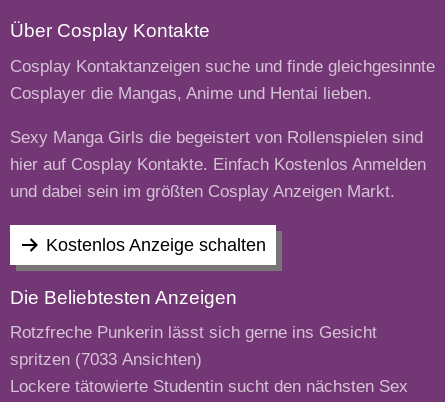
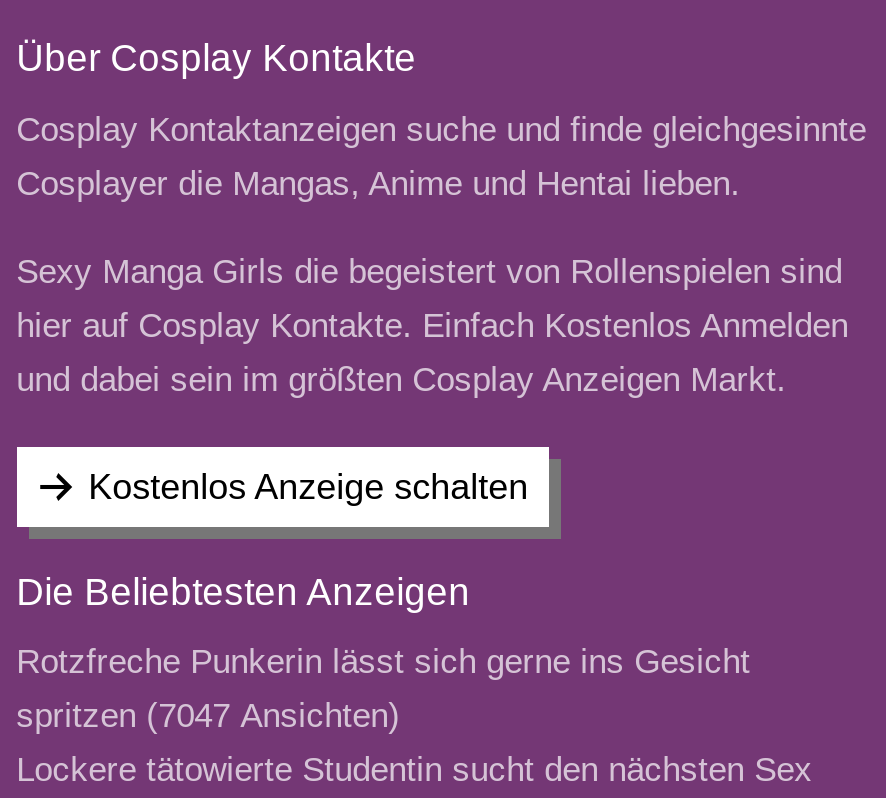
[10,350,202,369] spritzen (7033 Ansichten) -> [16,697,400,735] spritzen (7047 Ansichten)

